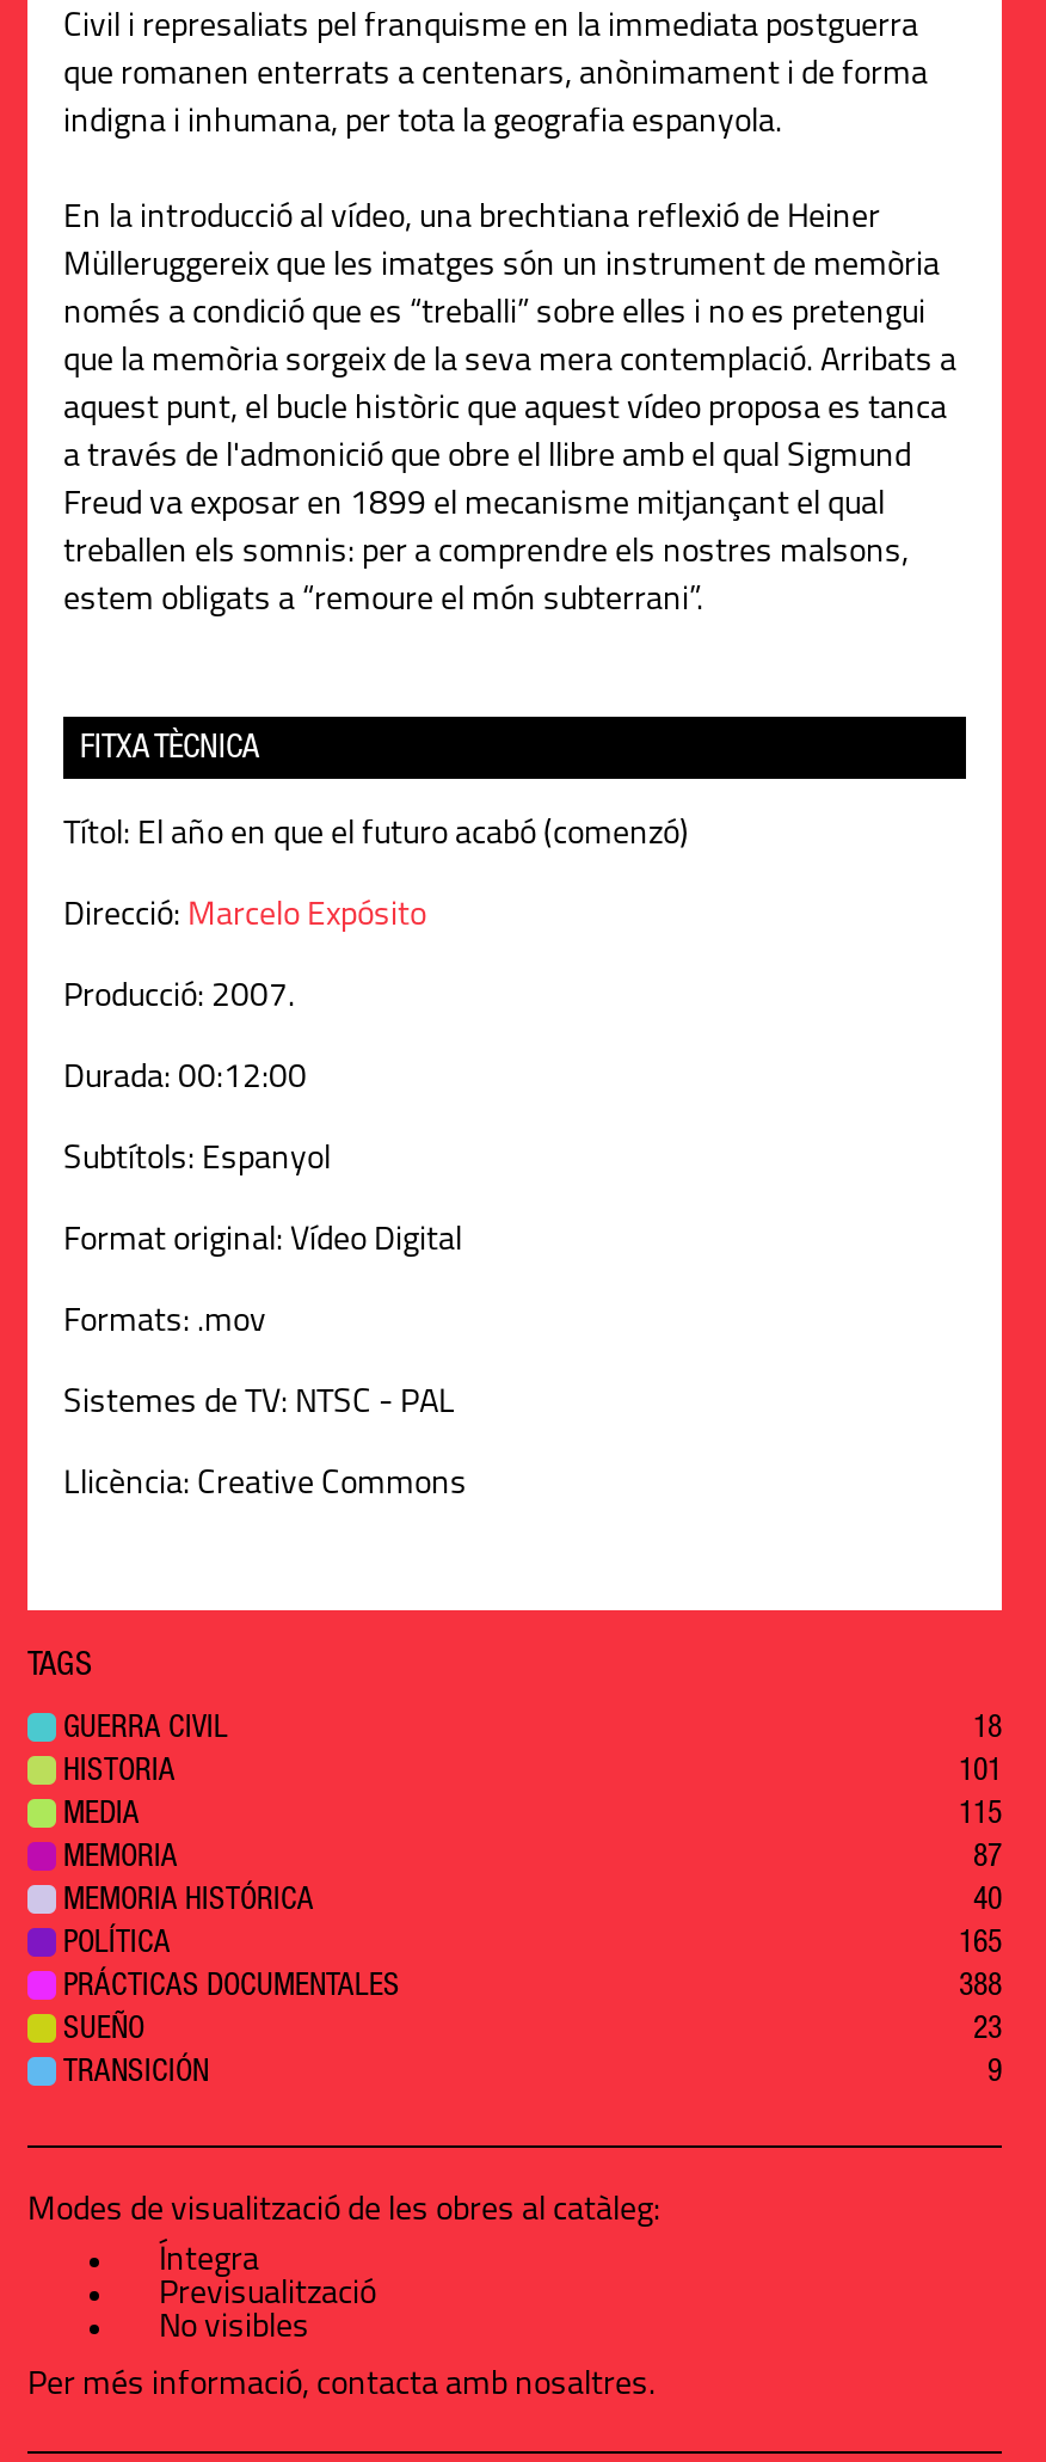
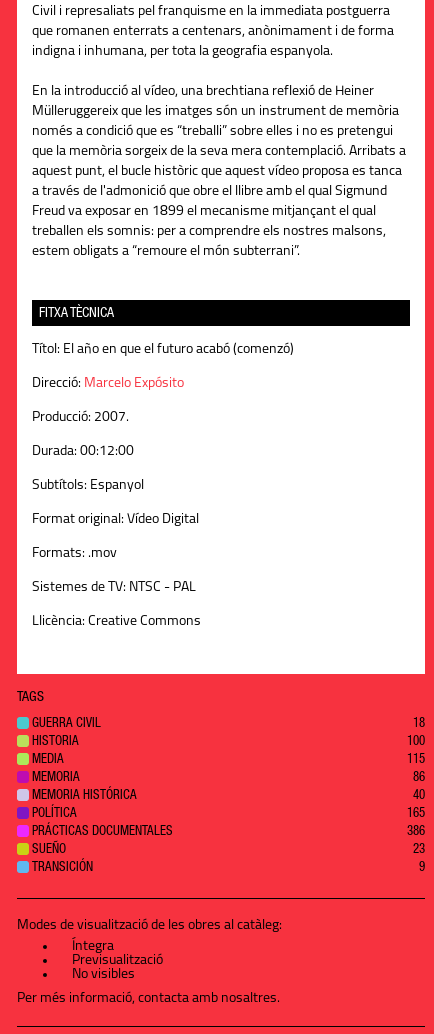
[959,1759,1002,1790] 101 -> [407,736,425,749] 100
[973,1845,1002,1876] 87 -> [413,772,425,785] 86
[959,1974,1002,2005] 388 -> [407,826,425,839] 386

